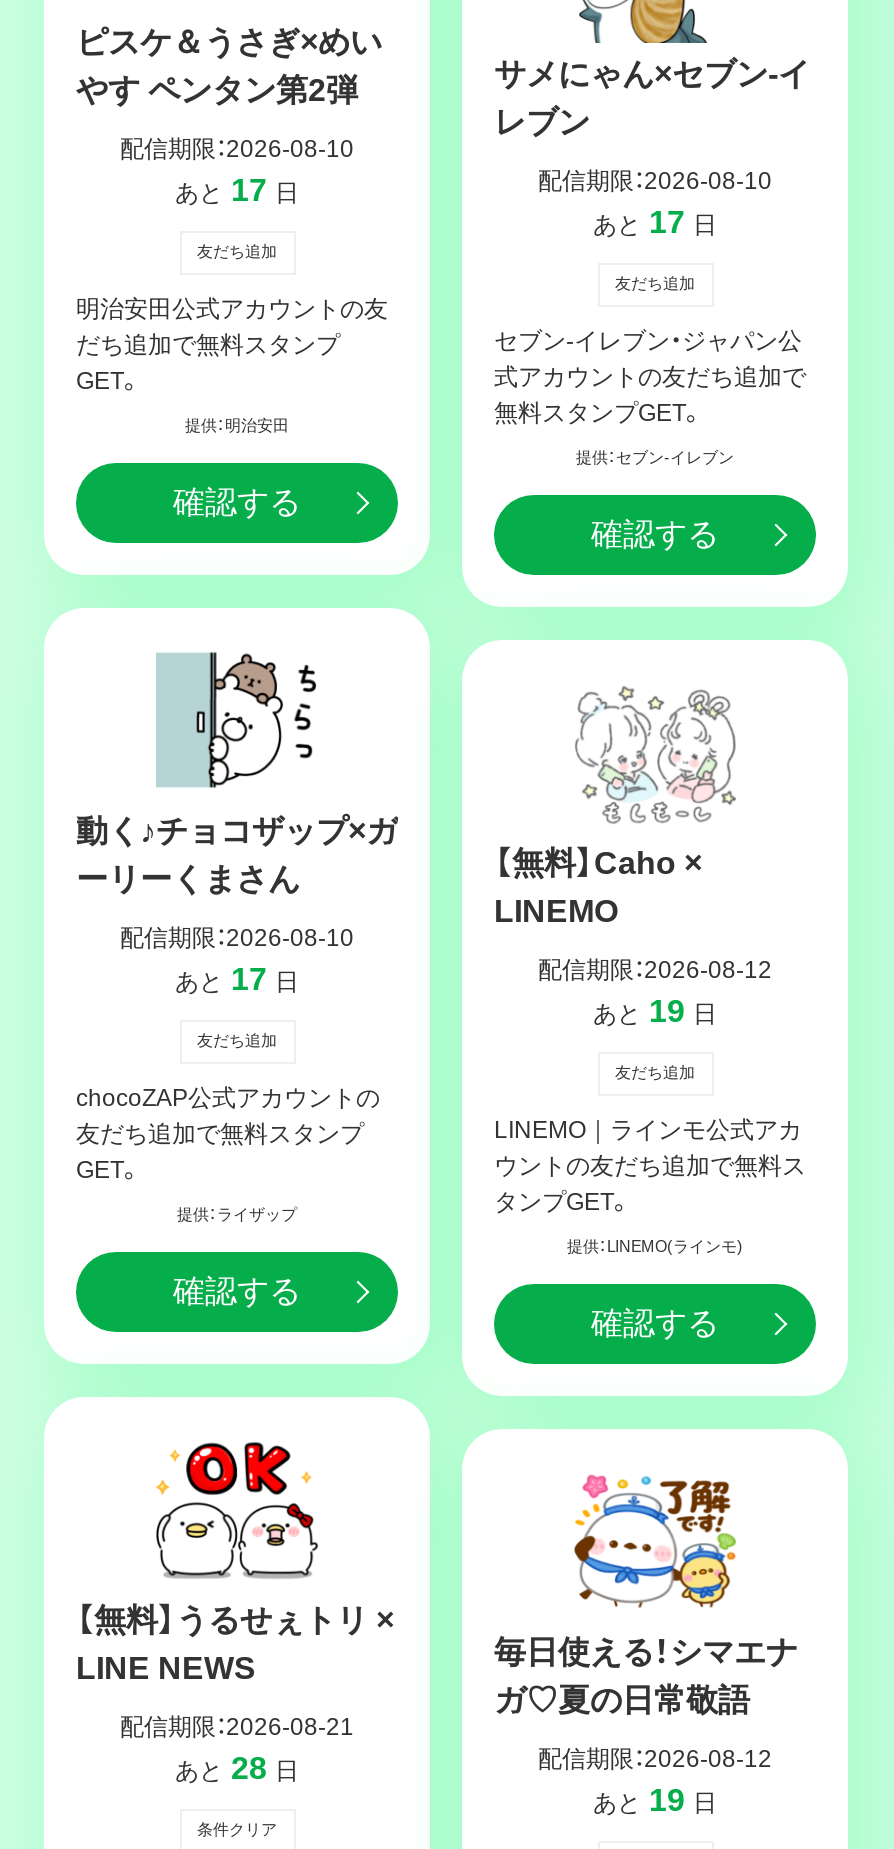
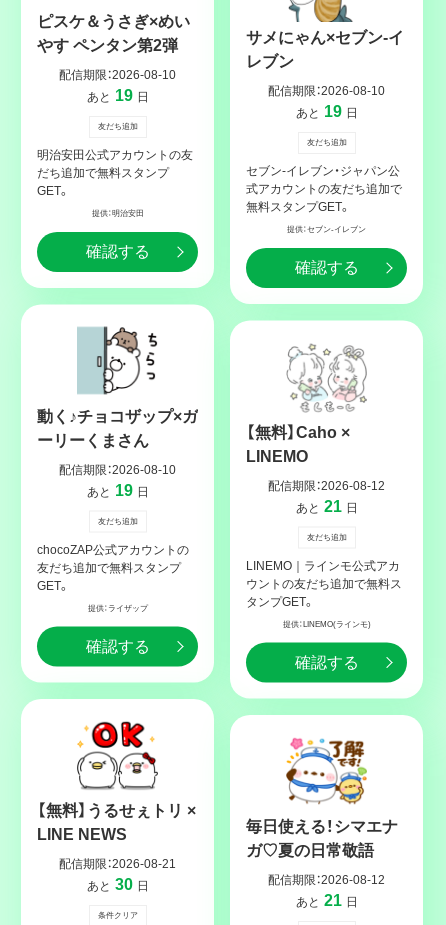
[175,174,299,208] あと 17 日 -> [86,87,148,104] あと 19 日
[593,206,717,240] あと 17 日 -> [295,103,357,120] あと 19 日
[175,963,299,997] あと 17 日 -> [86,481,148,498] あと 19 日
[593,995,717,1029] あと 19 日 -> [295,497,357,514] あと 21 日
[175,1752,299,1786] あと 28 日 -> [86,876,148,893] あと 30 日
[593,1784,717,1818] あと 19 日 -> [295,892,357,909] あと 21 日

